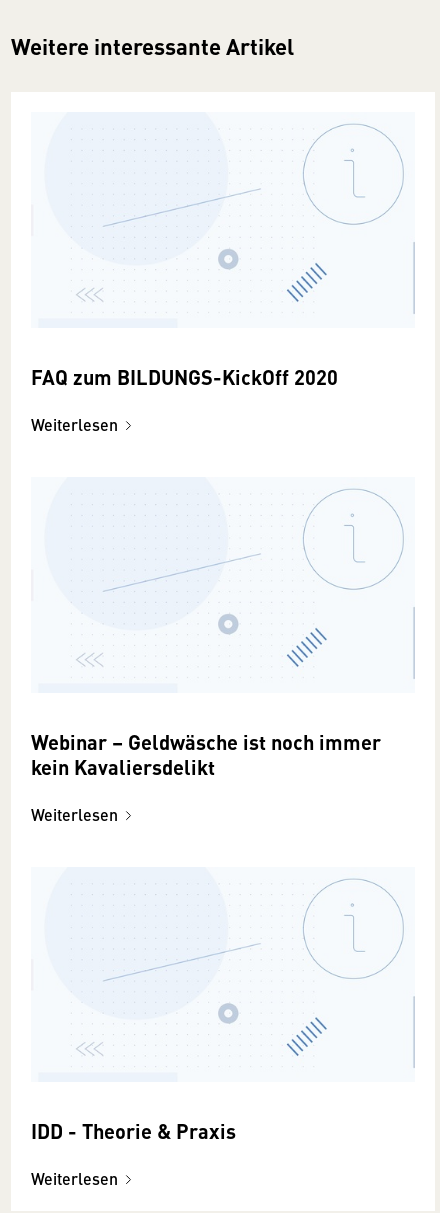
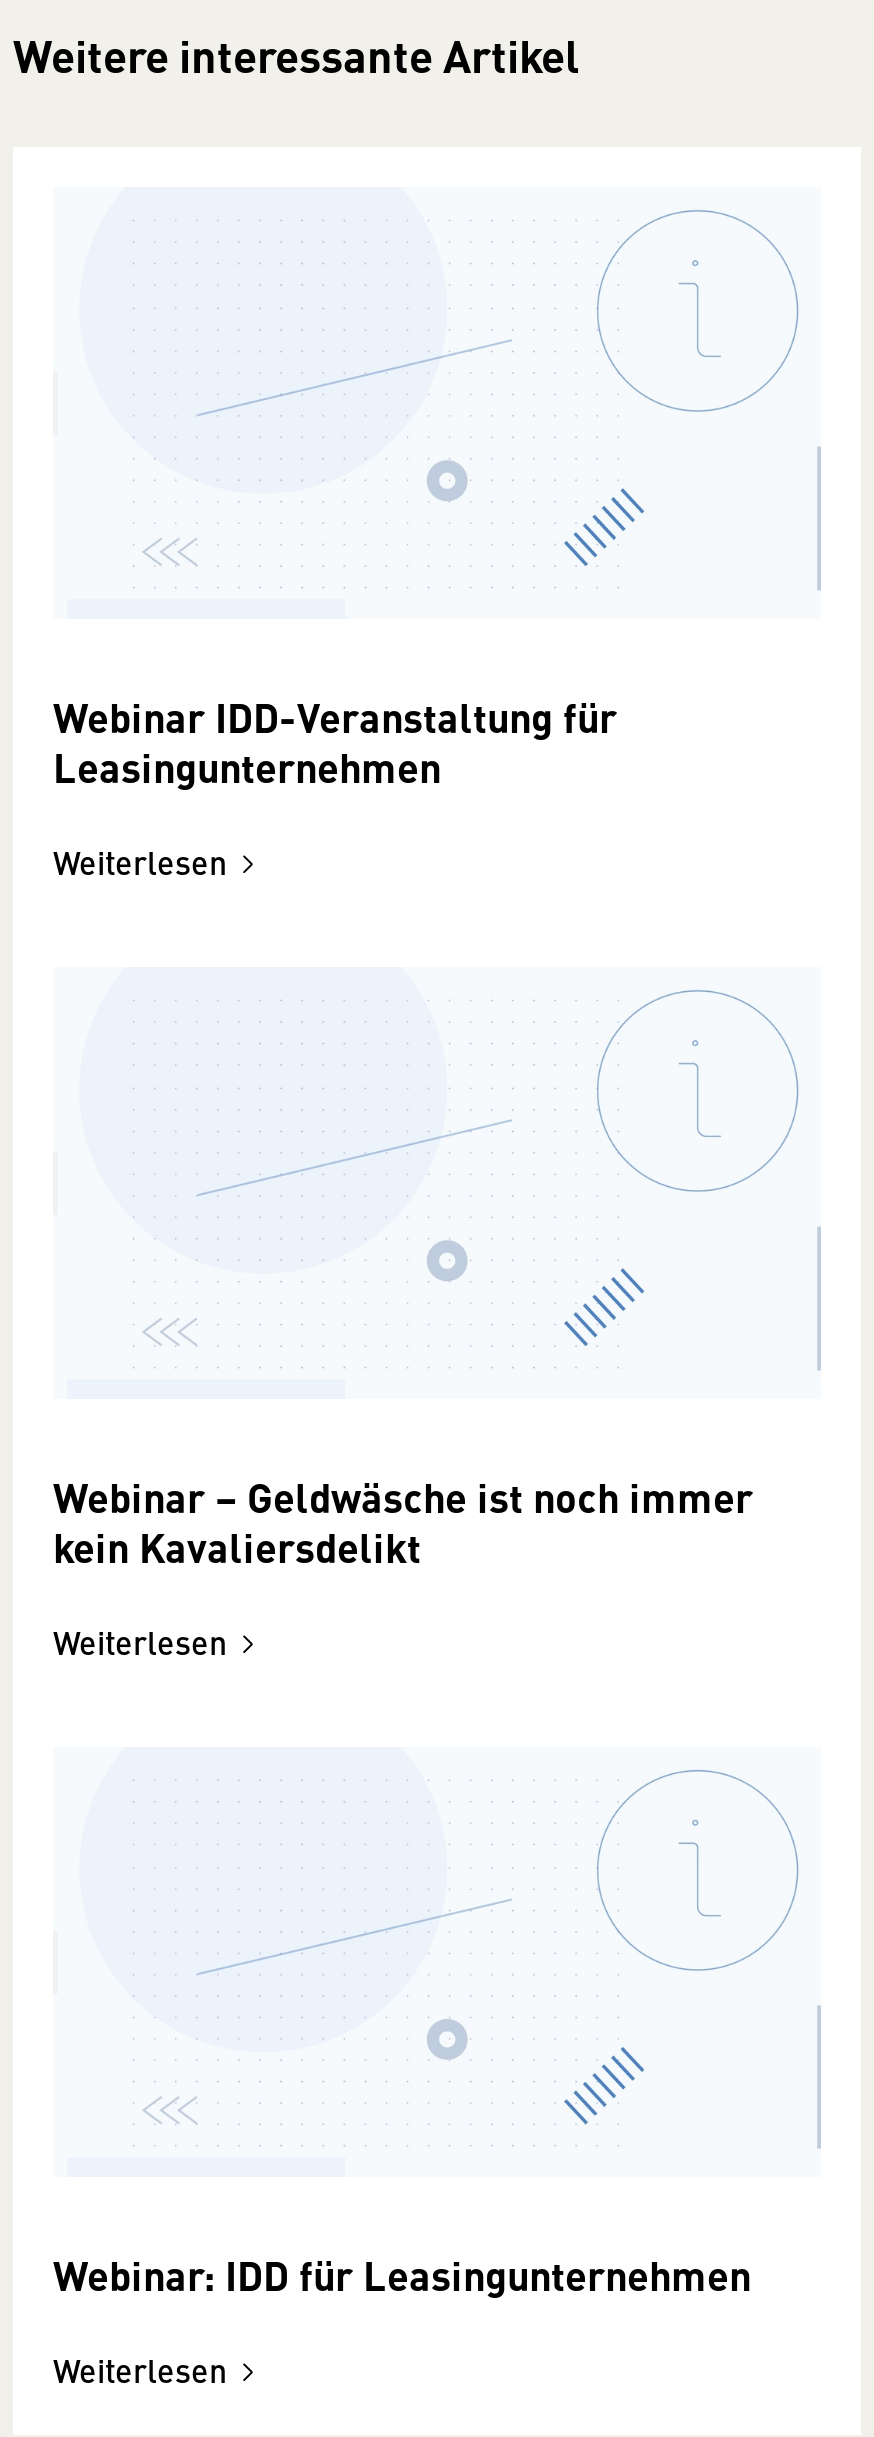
[31,362,338,391] FAQ zum BILDUNGS-KickOff 2020 -> [53,687,617,795] Webinar IDD-Veranstaltung für | Leasingunternehmen
[31,1116,236,1145] IDD - Theorie & Praxis -> [53,2246,751,2304] Webinar: IDD für Leasingunternehmen

